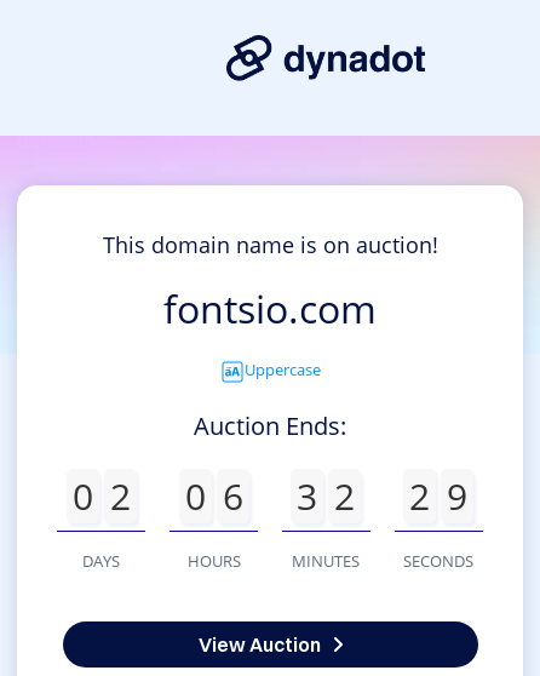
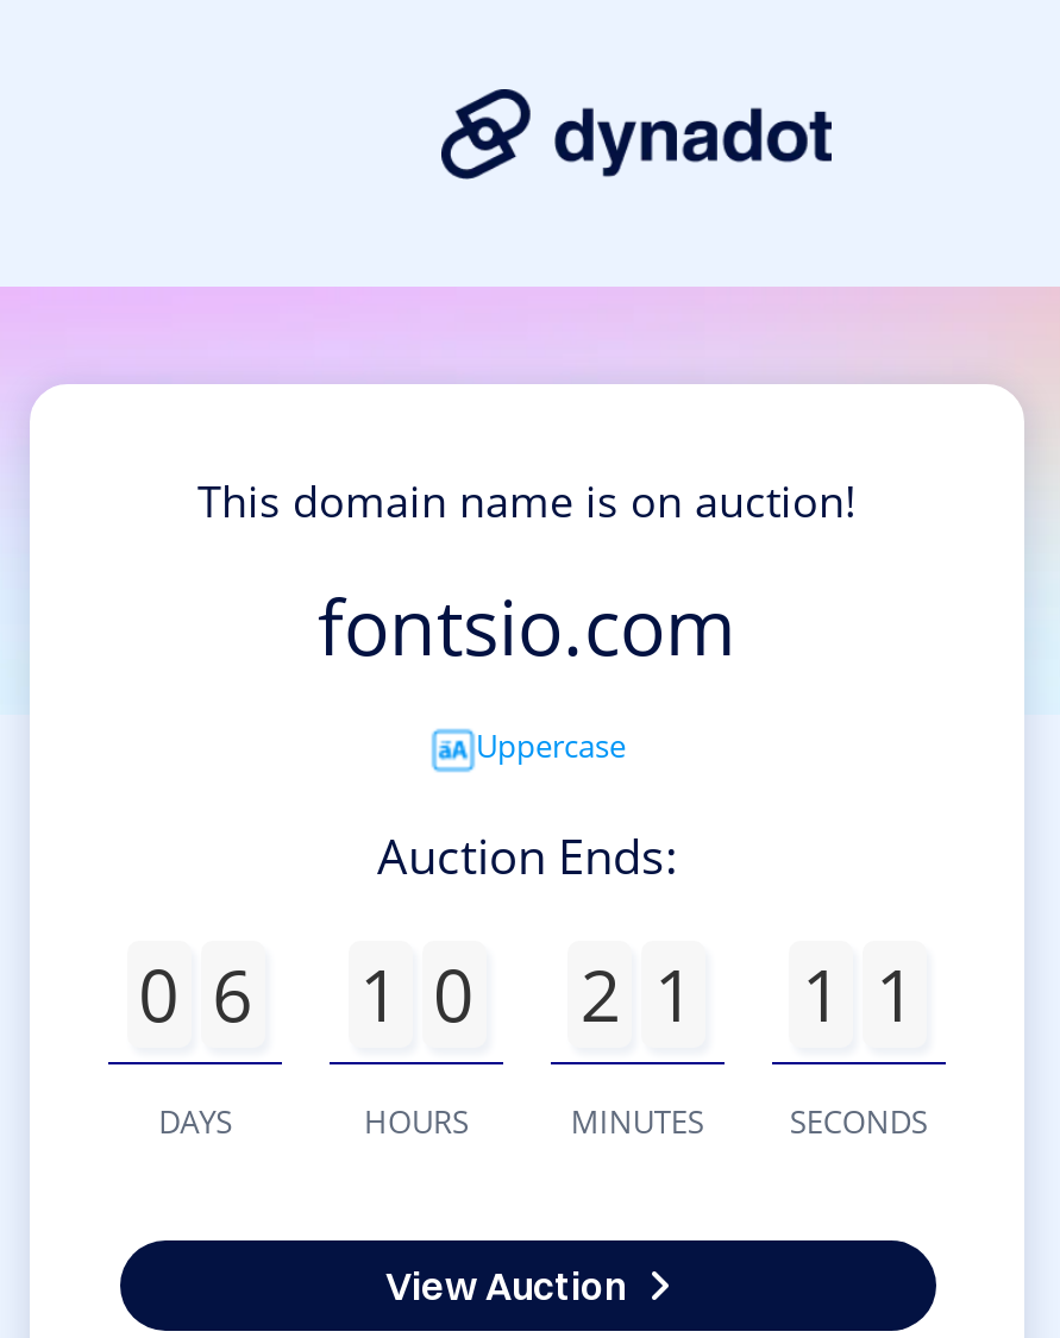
[72,471,130,521] 0 2 -> [138,946,252,1043] 0 6
[185,471,243,521] 0 6 -> [359,946,473,1043] 1 0
[297,471,355,521] 3 2 -> [580,946,695,1043] 2 1
[410,471,468,521] 2 9 -> [801,946,916,1043] 1 1

